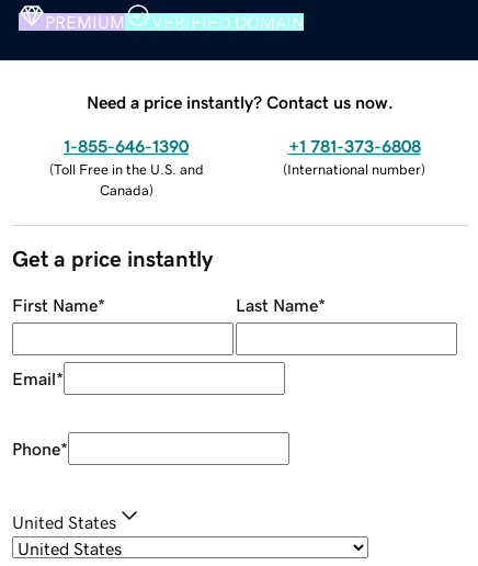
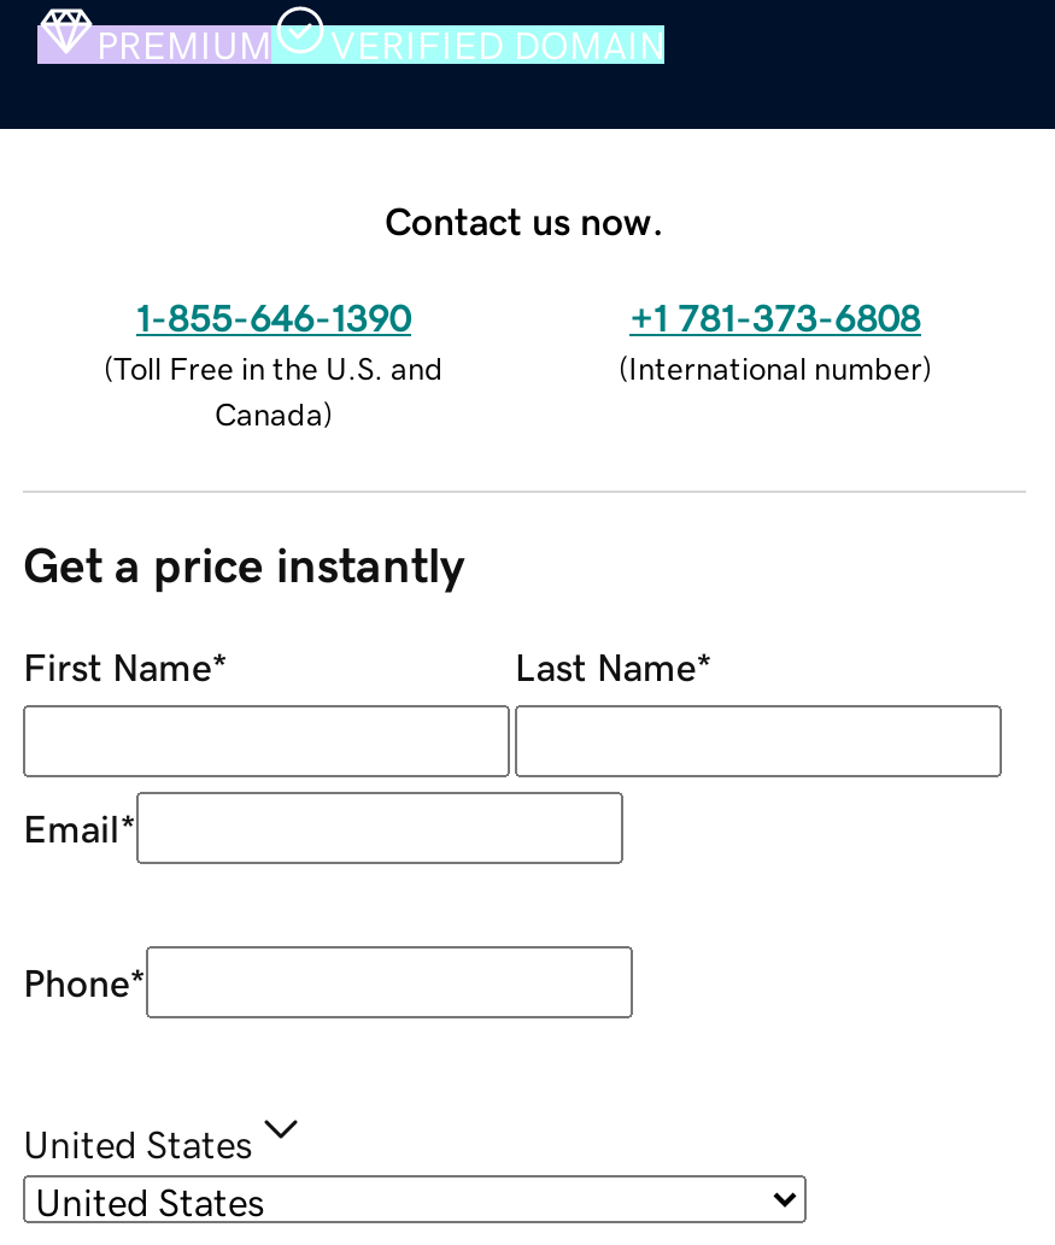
[87,93,394,110] Need a price instantly? Contact us now. -> [385,200,664,239] Contact us now.

